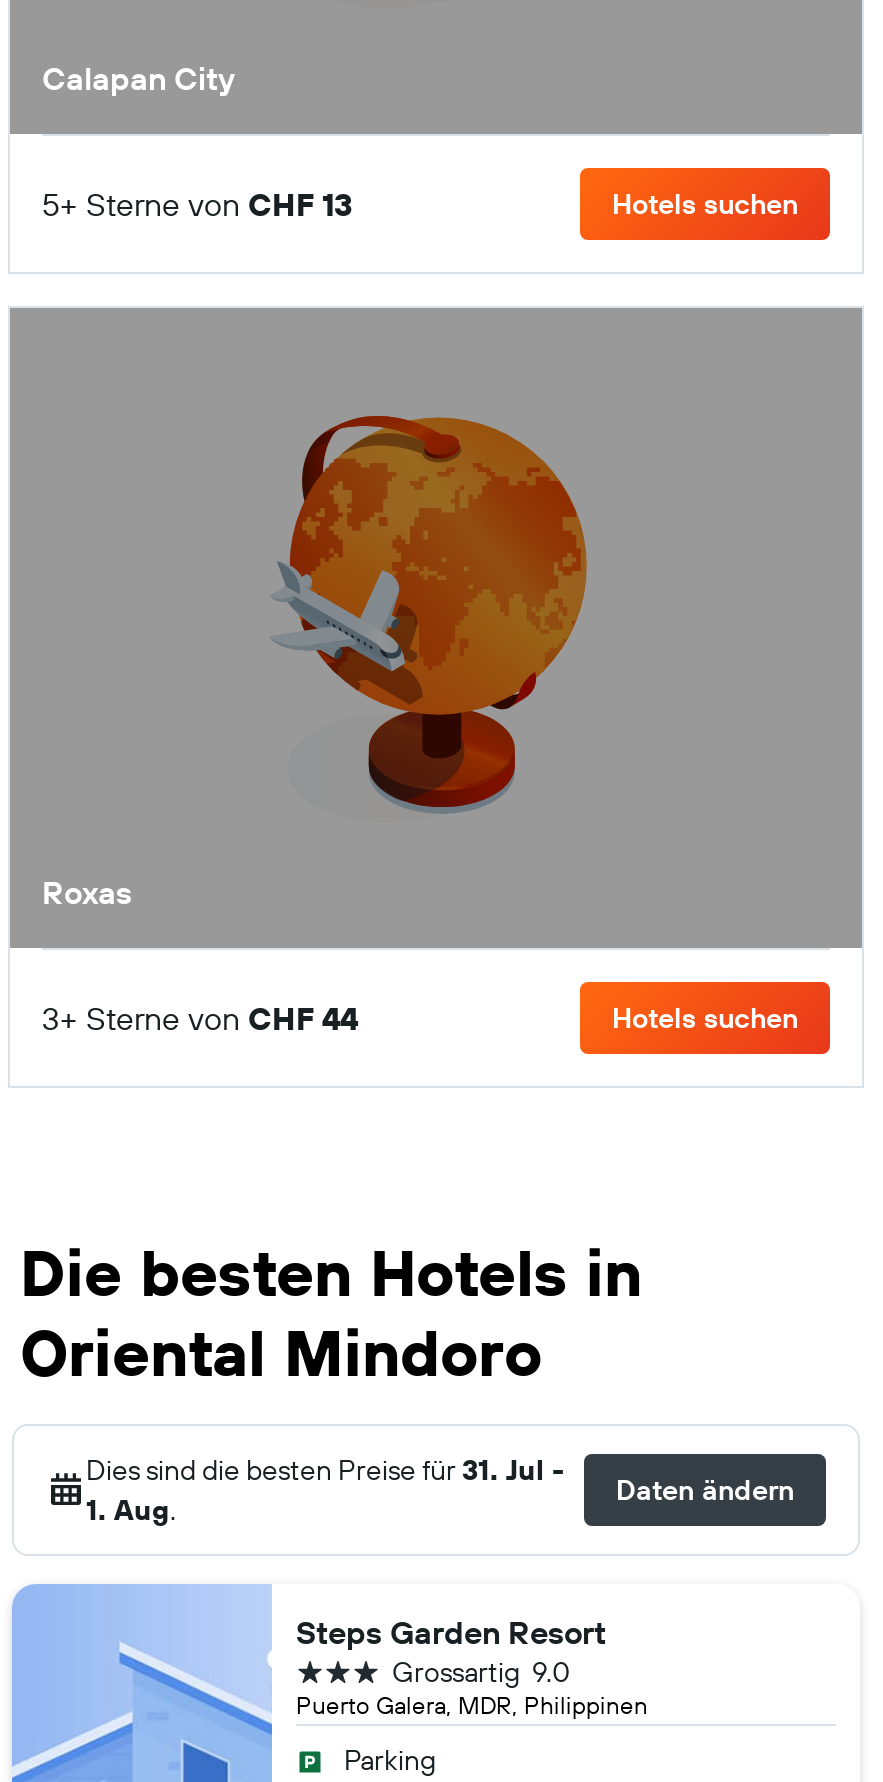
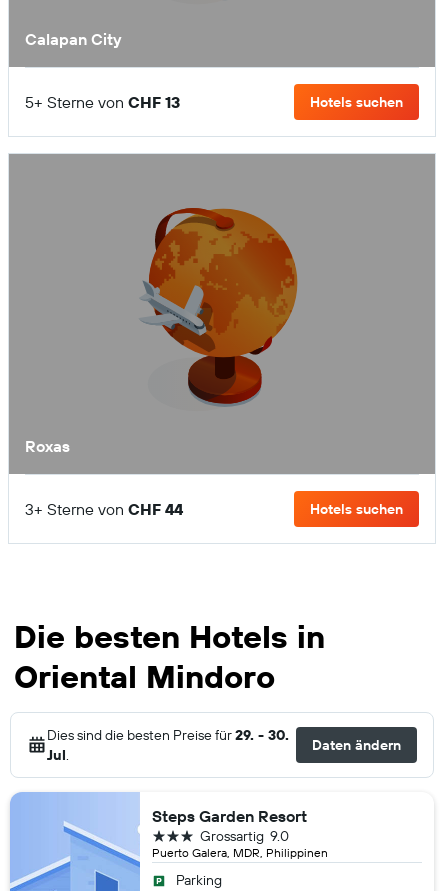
[86,1451,564,1527] Dies sind die besten Preise für 31. Jul - | 1. Aug. -> [47,725,289,763] Dies sind die besten Preise für 29. - 30. | Jul.

